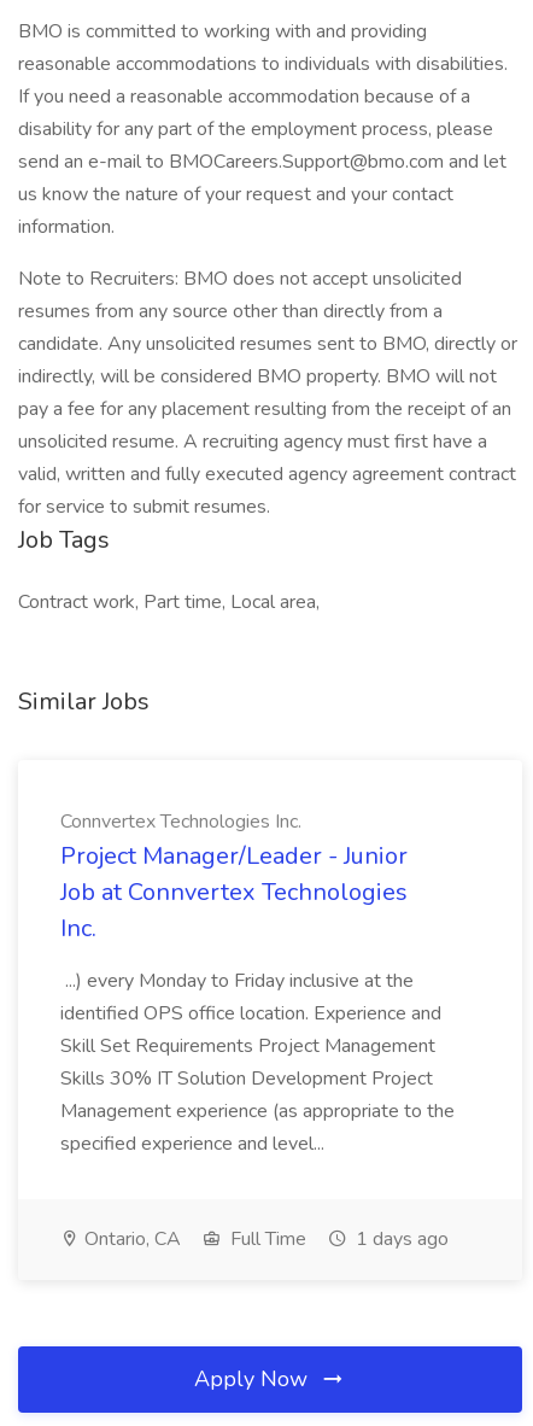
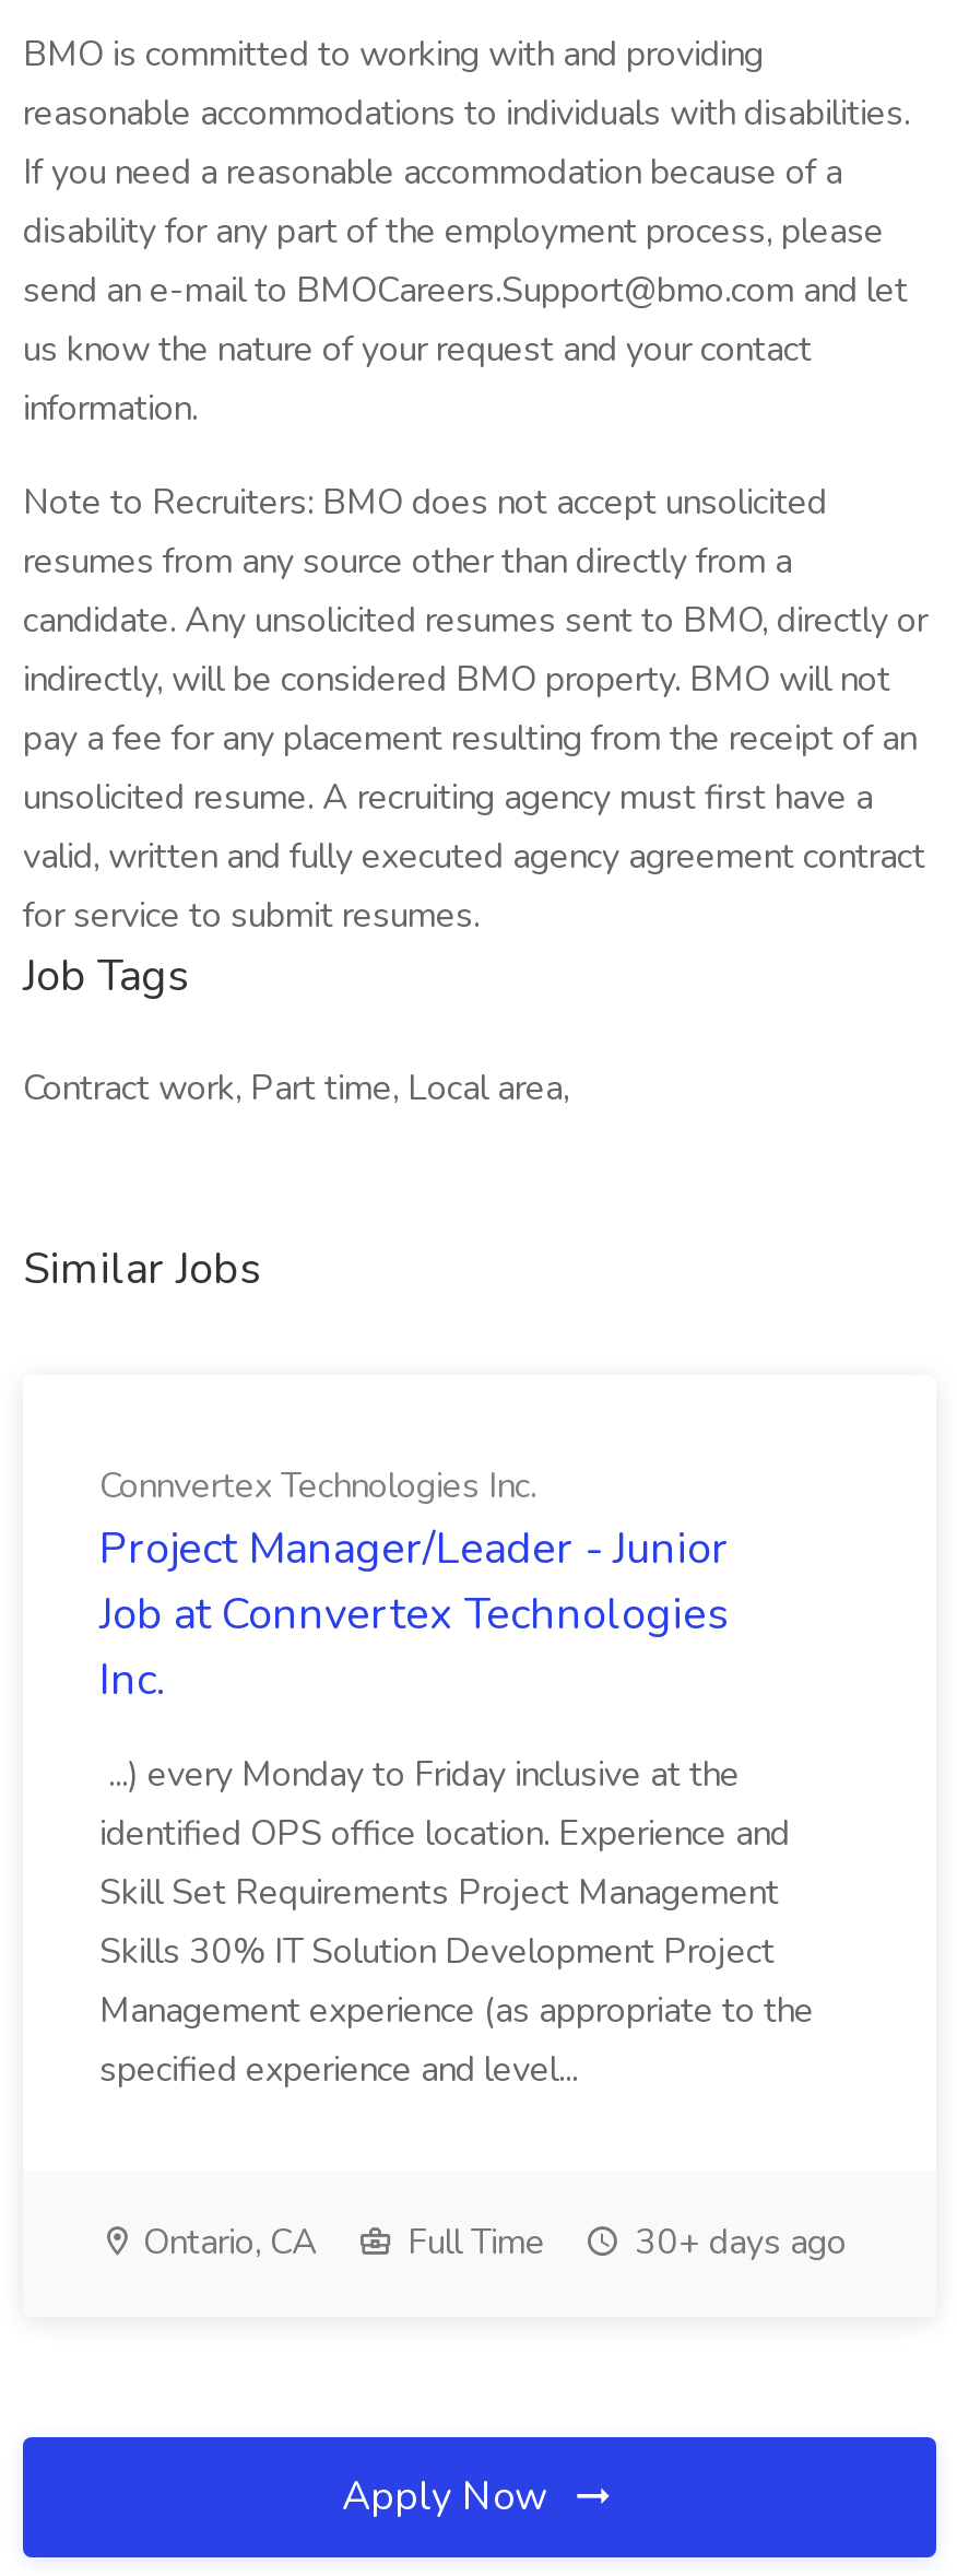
[80,1226,449,1252] Ontario, CA Full Time 1 days ago -> [134,2219,847,2267] Ontario, CA Full Time 30+ days ago

